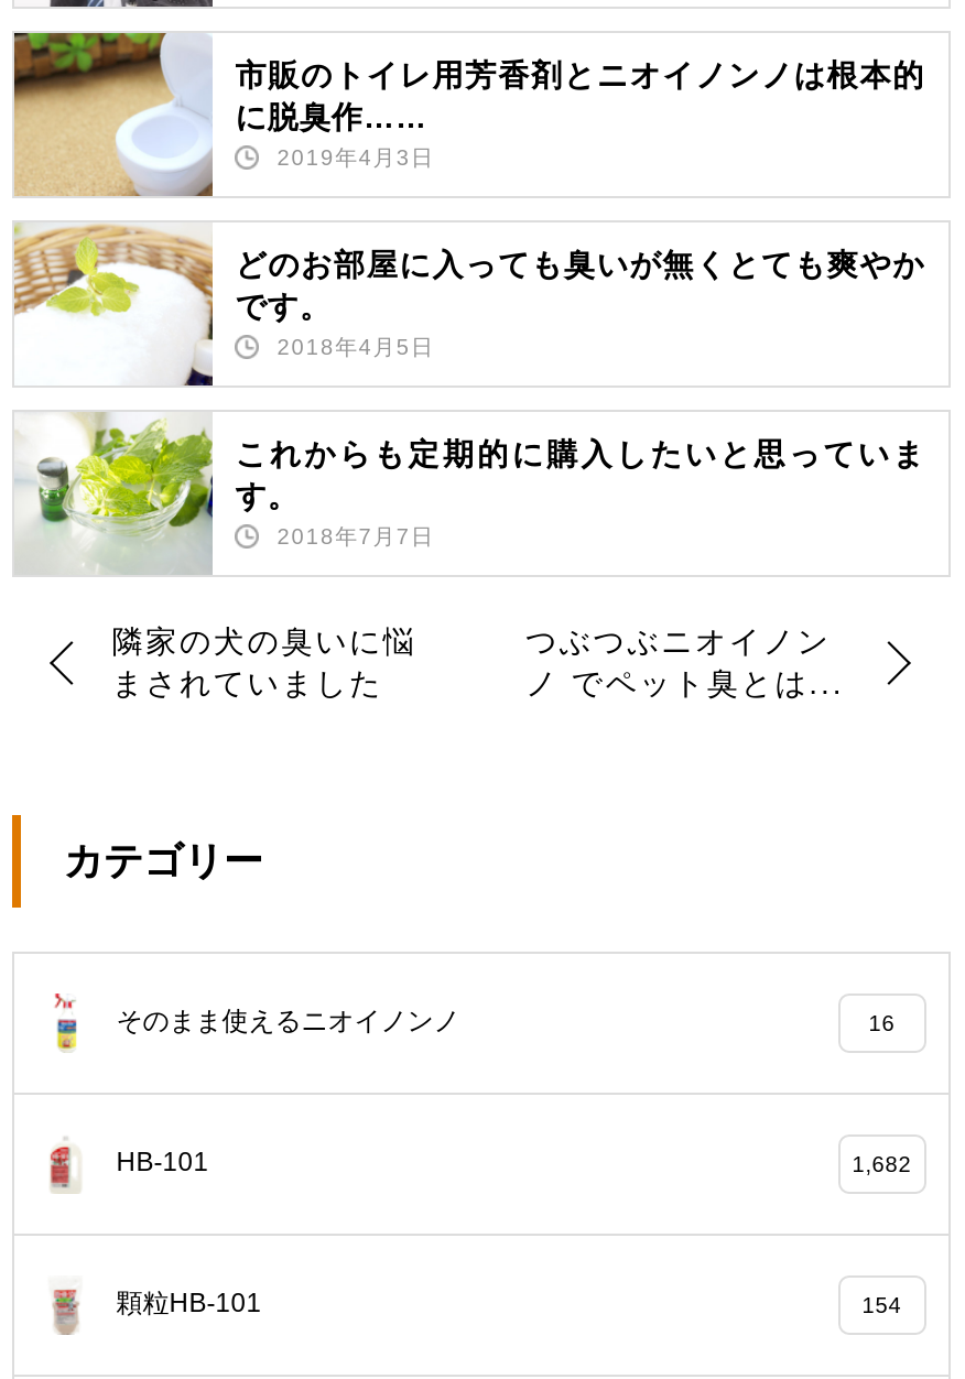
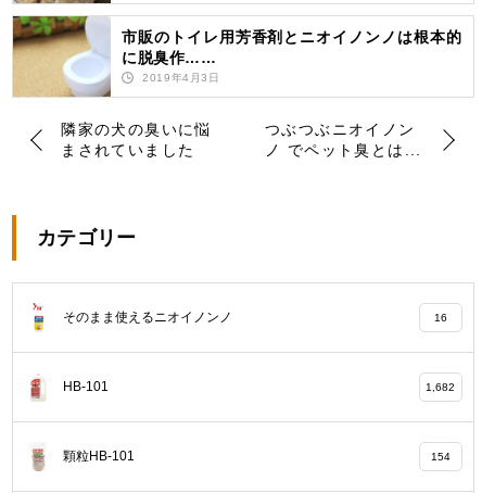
[12,220,925,548] [image] | どのお部屋に入っても臭いが無くとても爽やか | です。 | 2018年4月5日 | これからも定期的に購入したいと思っていま | す。 | 2018年7月7日 -> none
[14,412,210,575] [image] -> none

